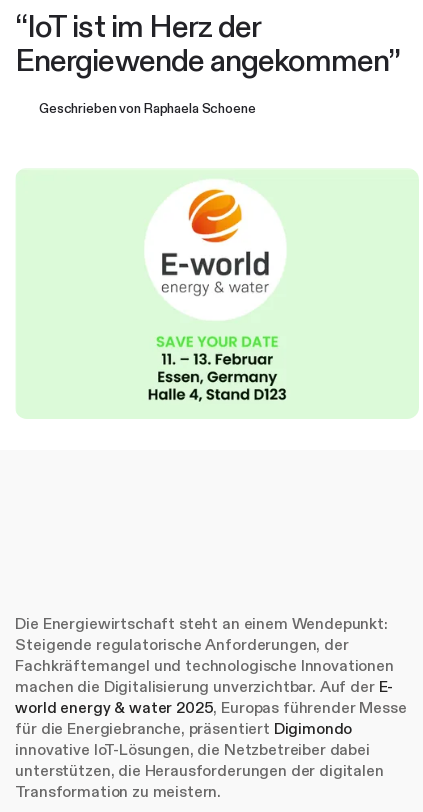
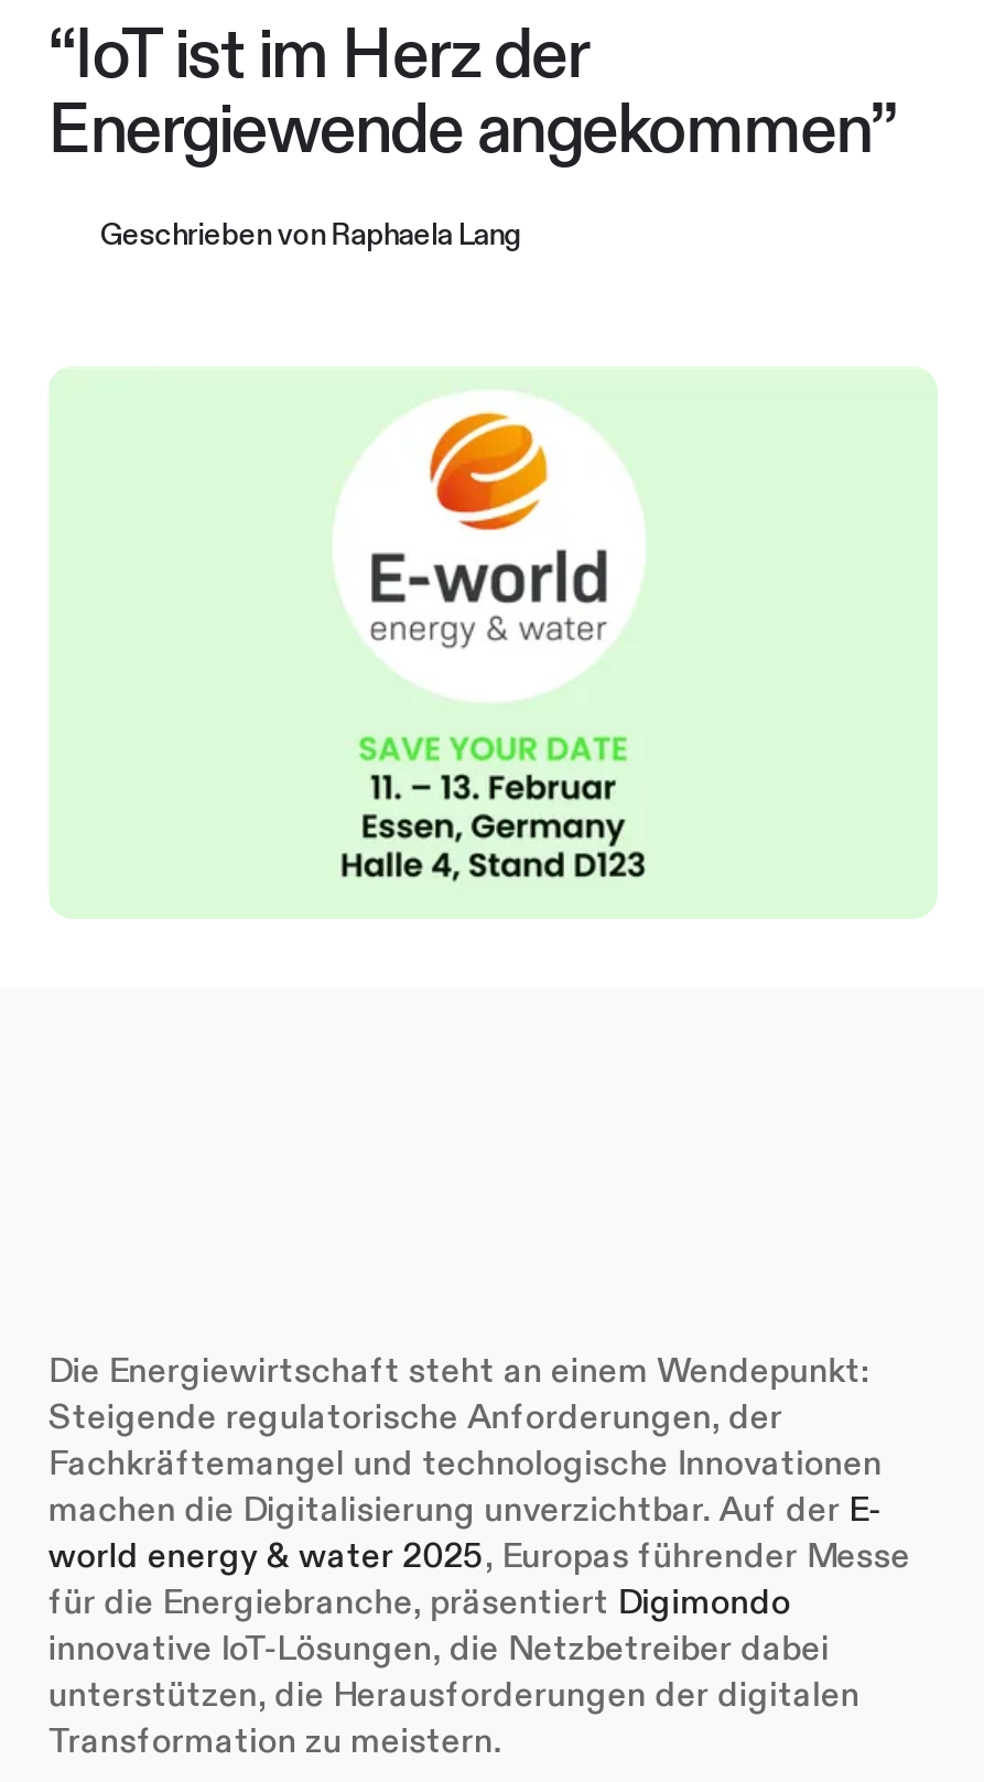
[39,100,256,117] Geschrieben von Raphaela Schoene -> [100,217,521,254] Geschrieben von Raphaela Lang

